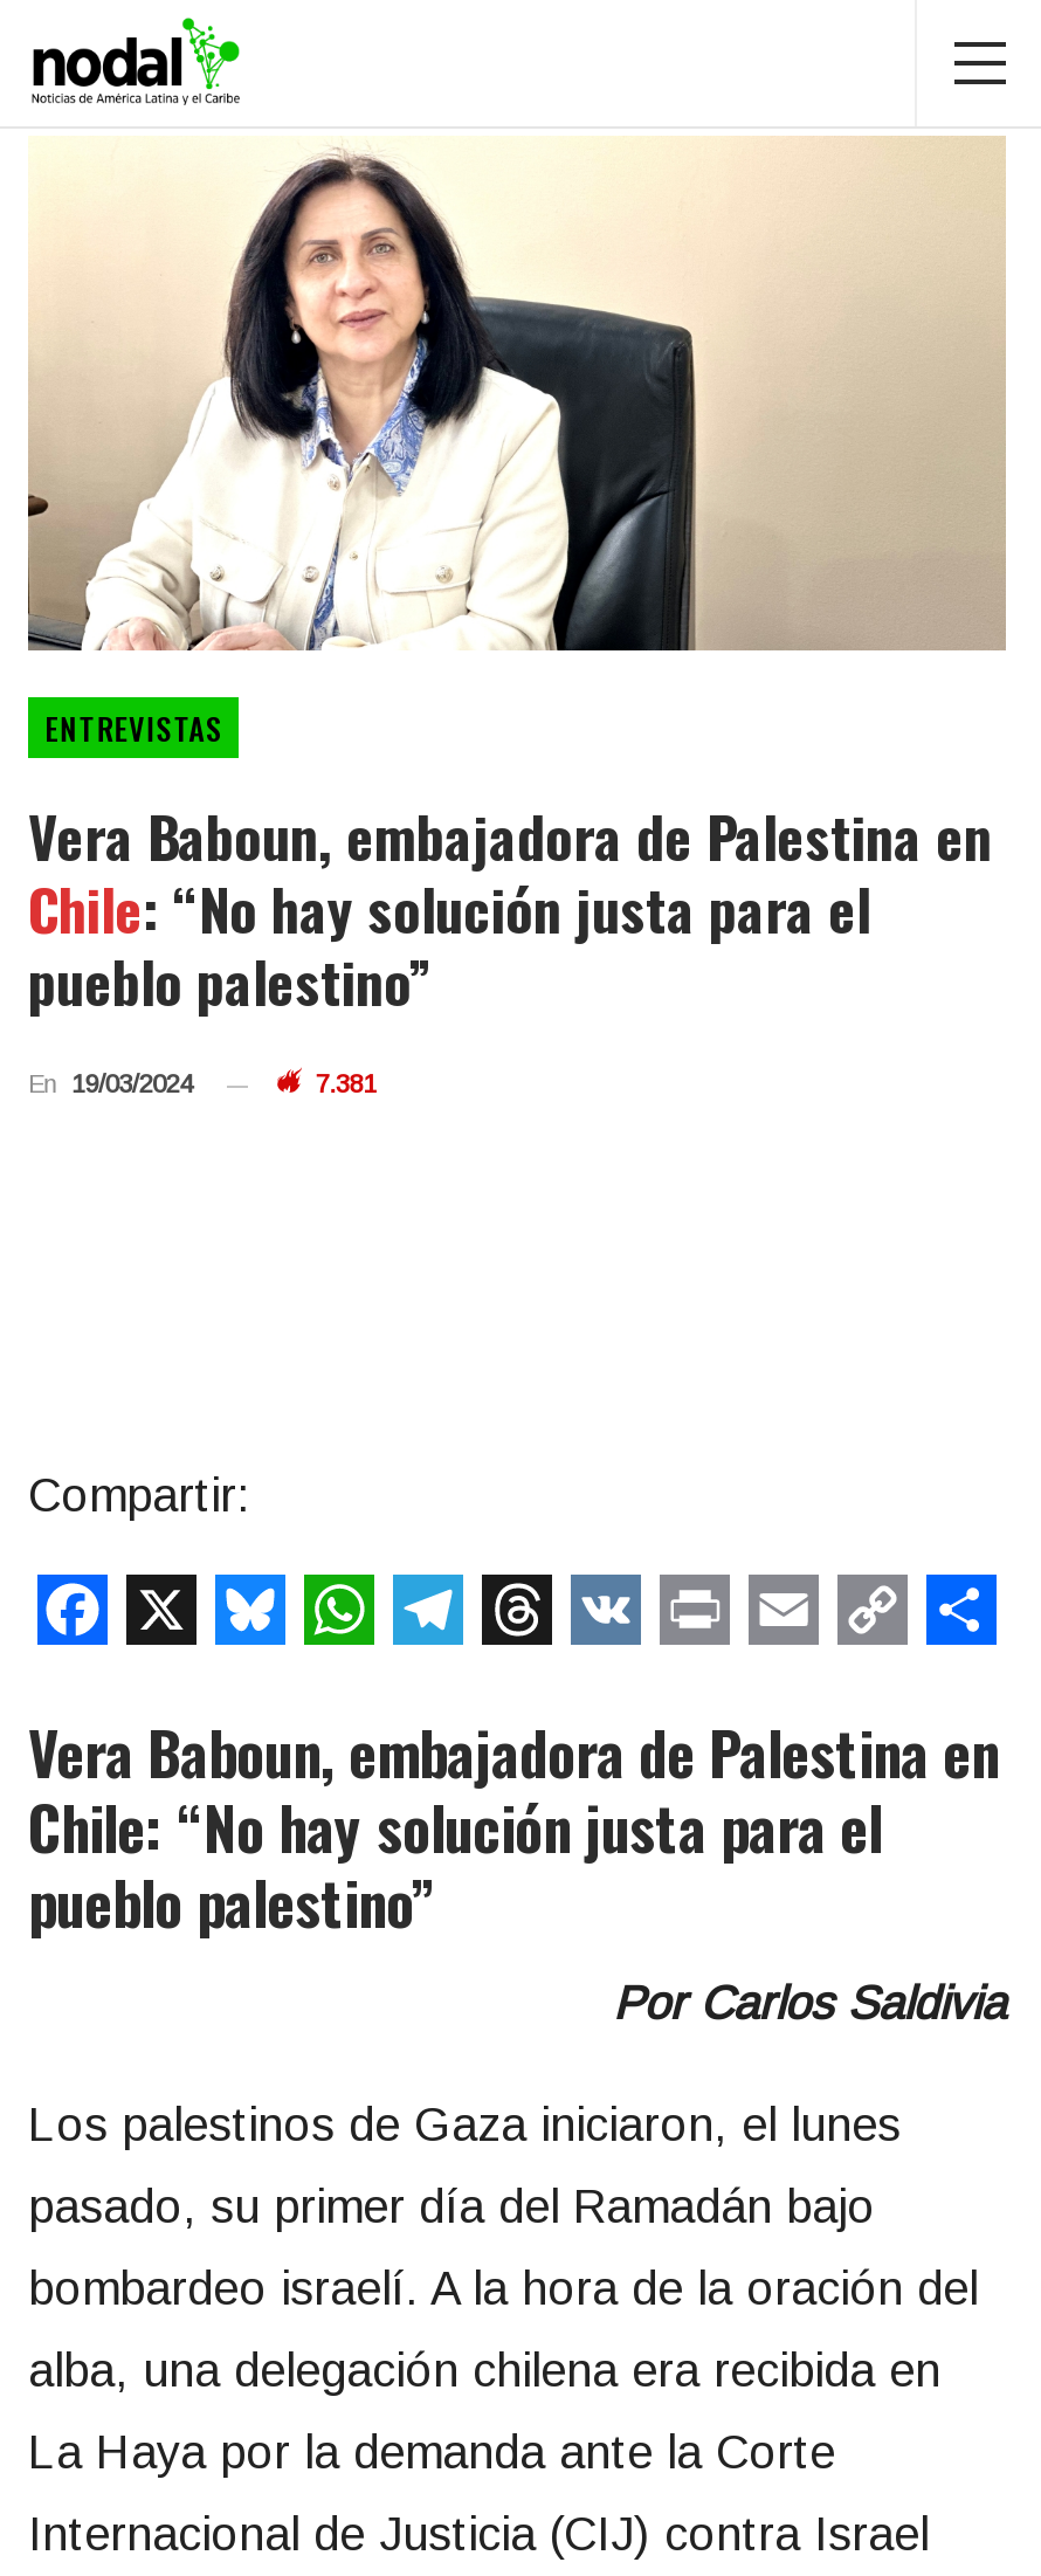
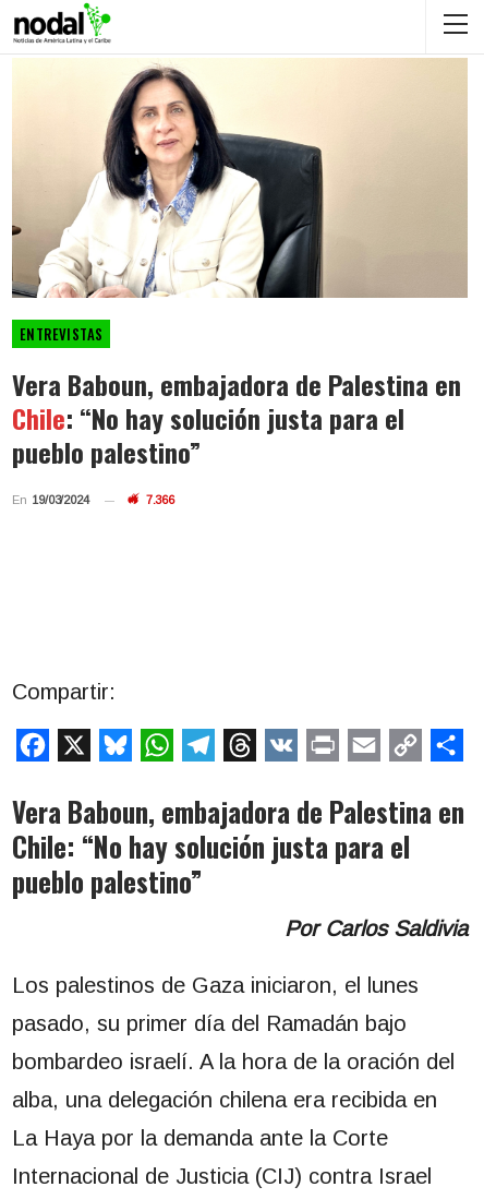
[309,1070,376,1098] 7.381 -> [143,494,174,507] 7.366

